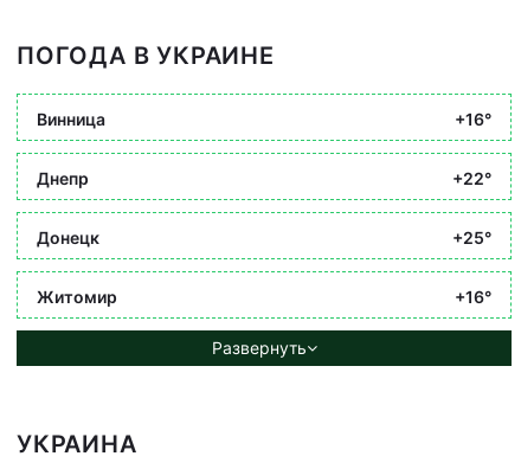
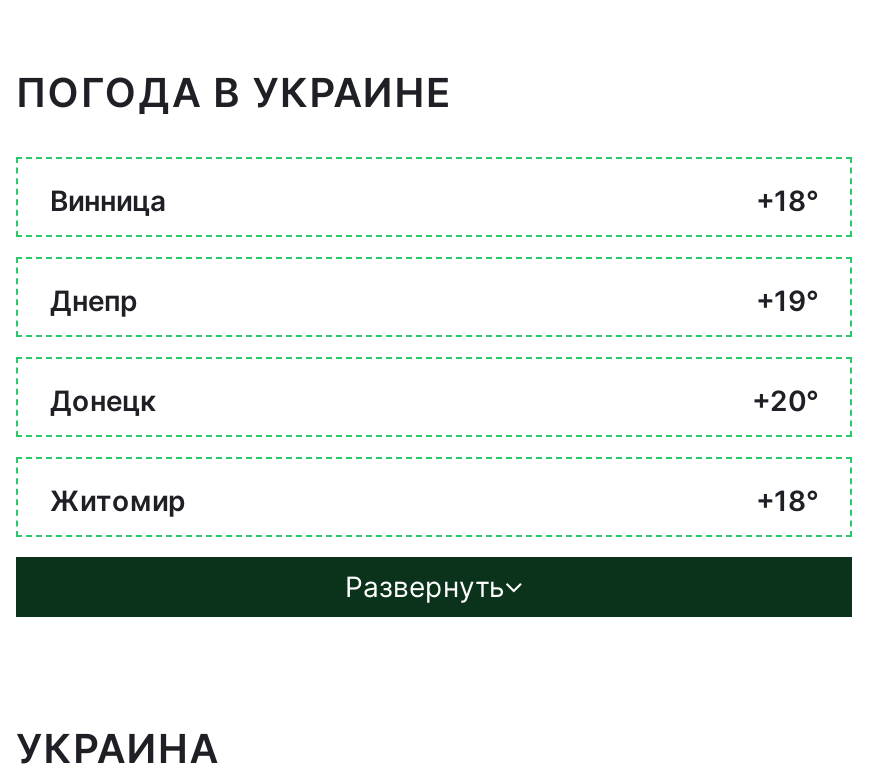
[455,108,491,129] +16° -> [756,182,818,216] +18°
[452,168,491,188] +22° -> [756,282,818,316] +19°
[452,227,491,247] +25° -> [752,382,818,416] +20°
[455,286,491,306] +16° -> [756,482,818,516] +18°

